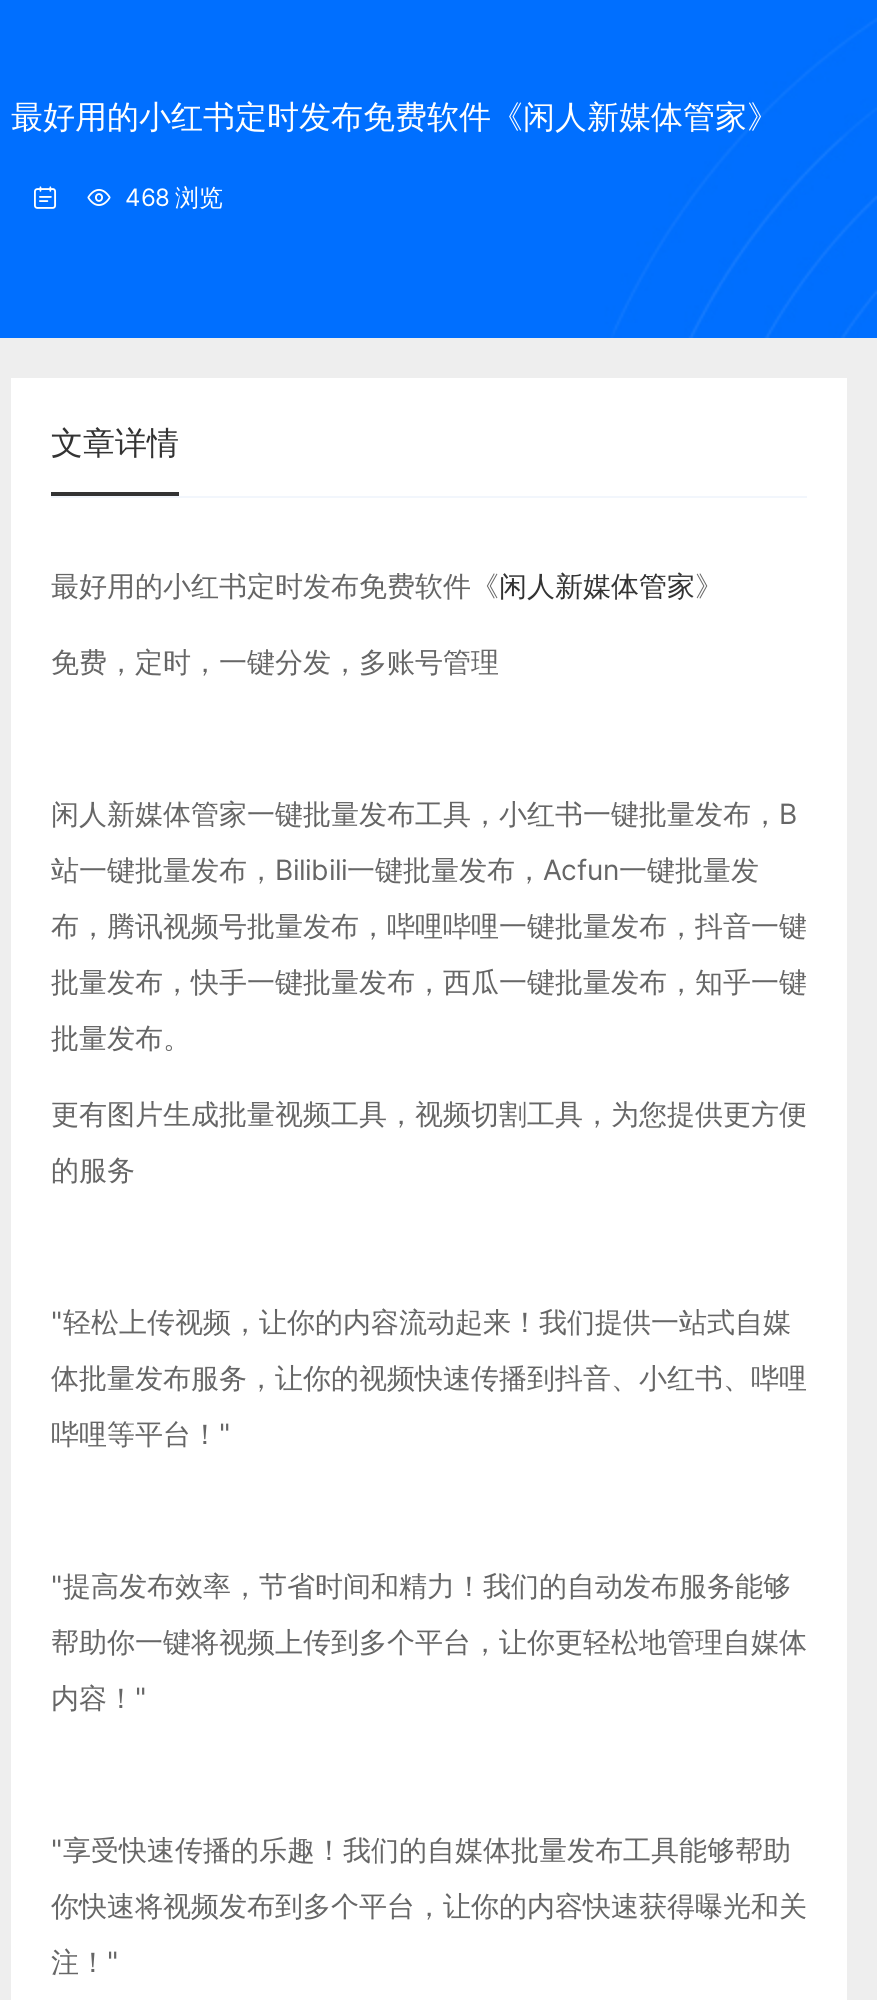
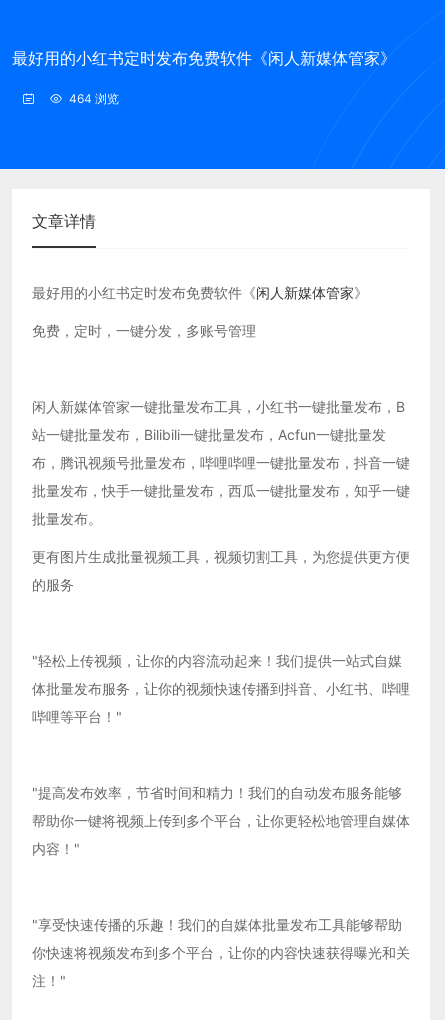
[119,182,223,212] 468 浏览 -> [66,91,119,106] 464 浏览

